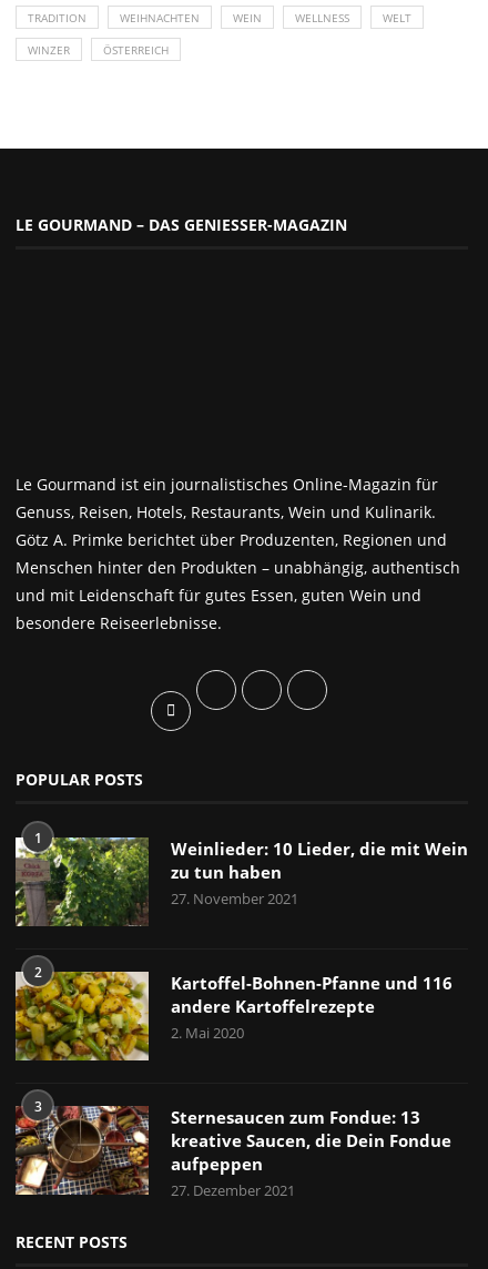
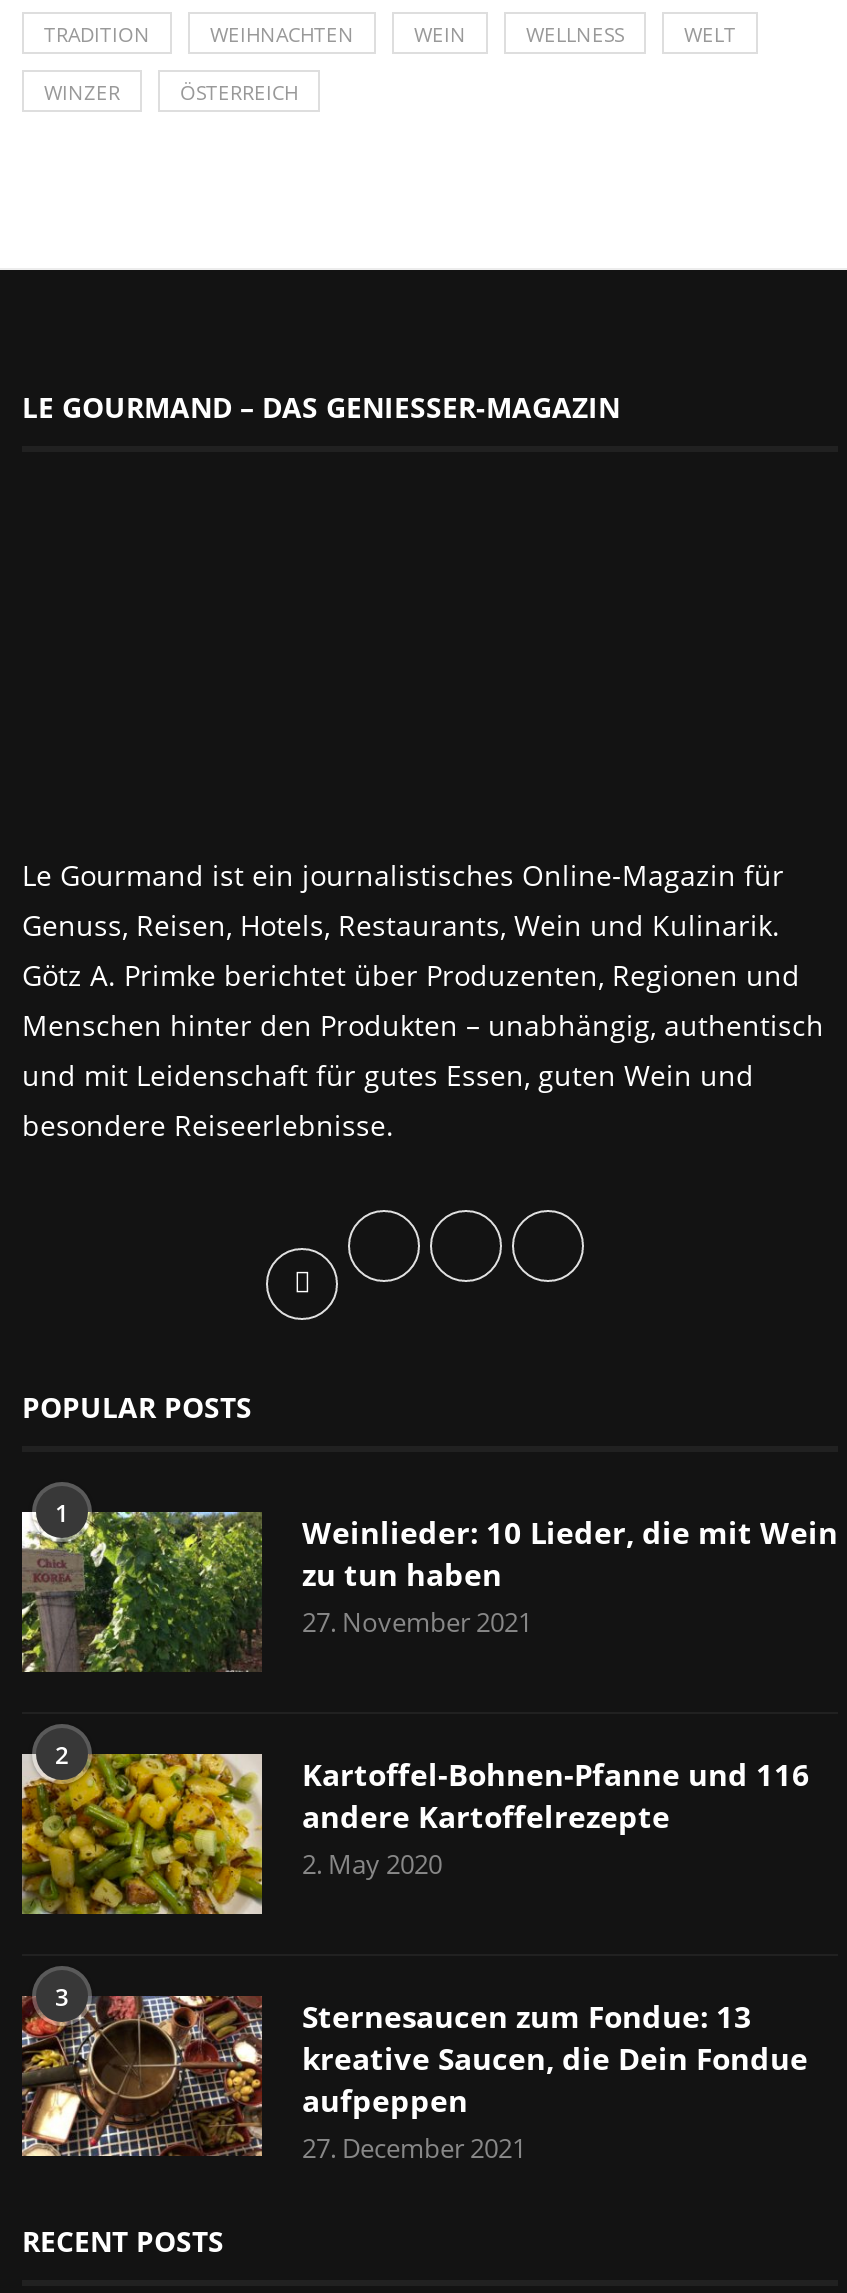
[171,1023,244,1042] 2. Mai 2020 -> [302,1846,442,1882] 2. May 2020
[171,1180,295,1200] 27. Dezember 2021 -> [302,2130,526,2166] 27. December 2021

